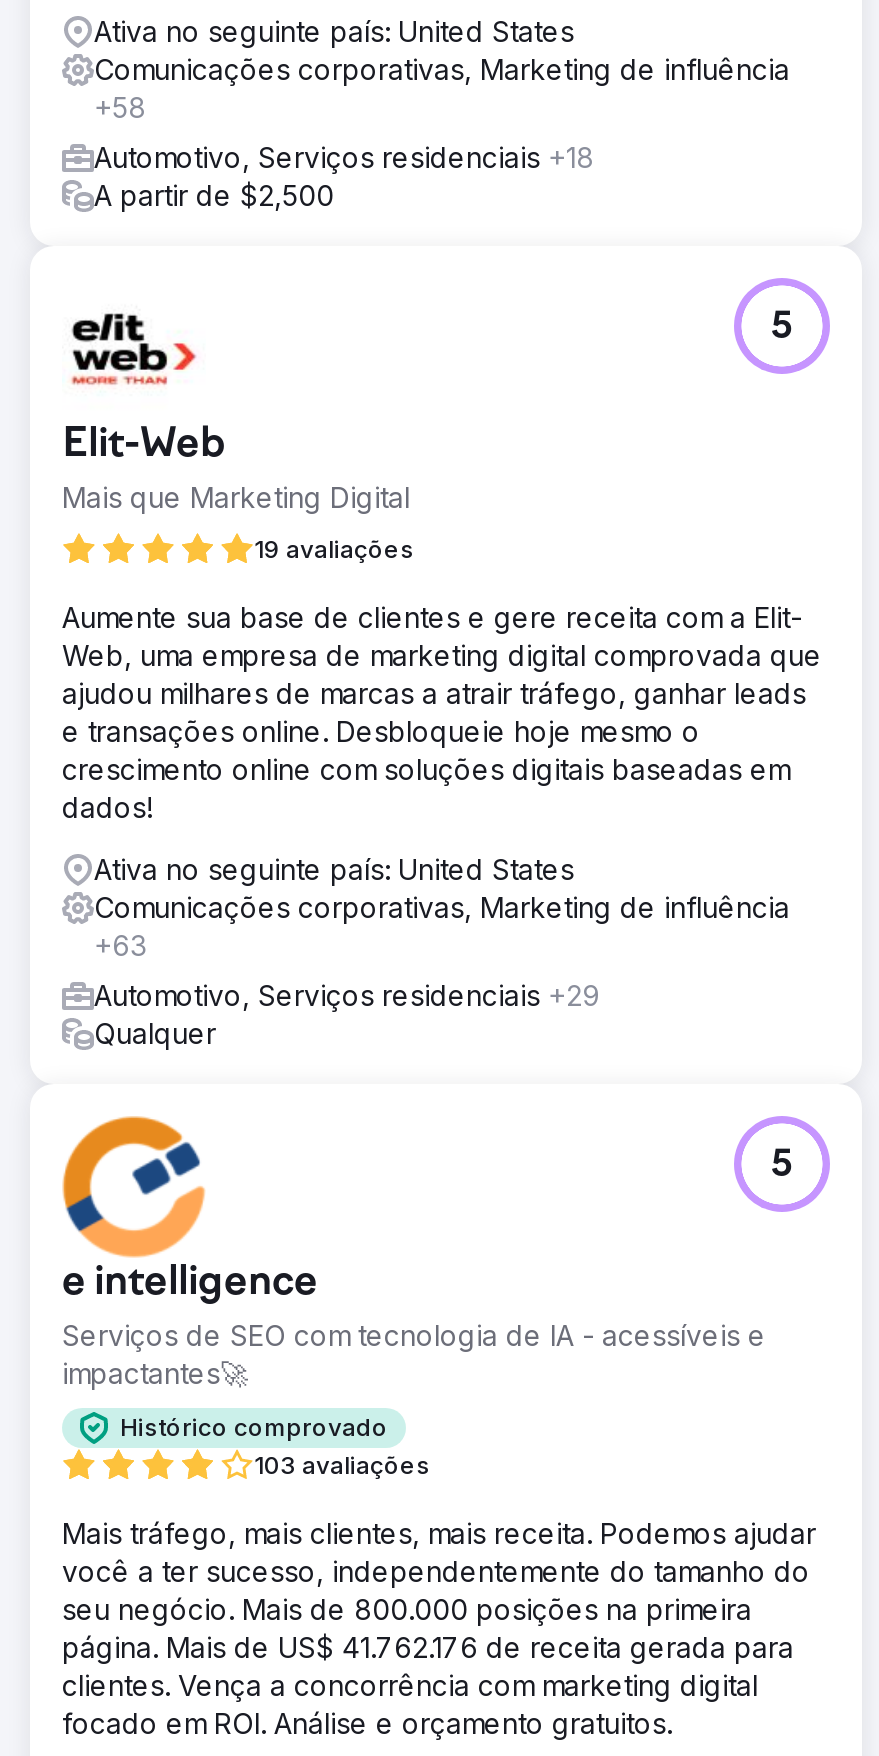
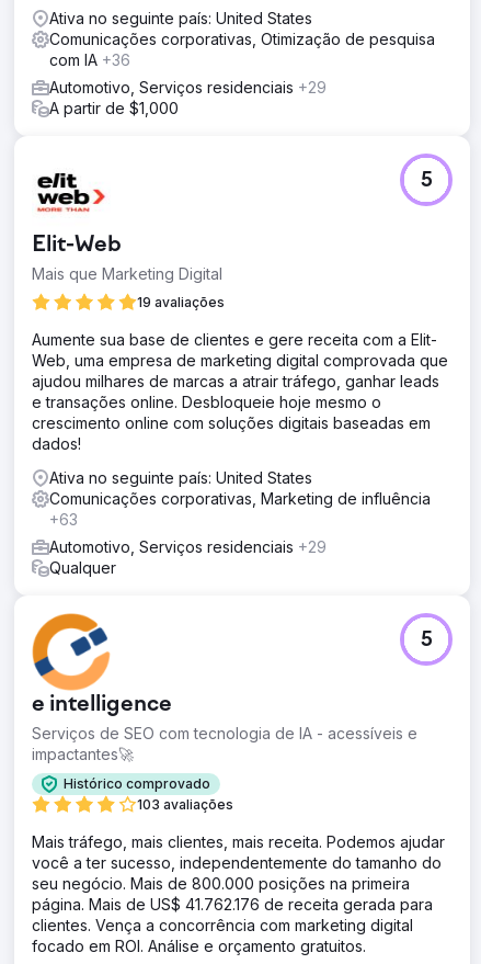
[94,51,790,123] Comunicações corporativas, Marketing de influência | +58 -> [49,29,435,69] Comunicações corporativas, Otimização de pesquisa | com IA +36
[94,139,594,211] Automotivo, Serviços residenciais +18 | A partir de $2,500 -> [49,77,327,117] Automotivo, Serviços residenciais +29 | A partir de $1,000

